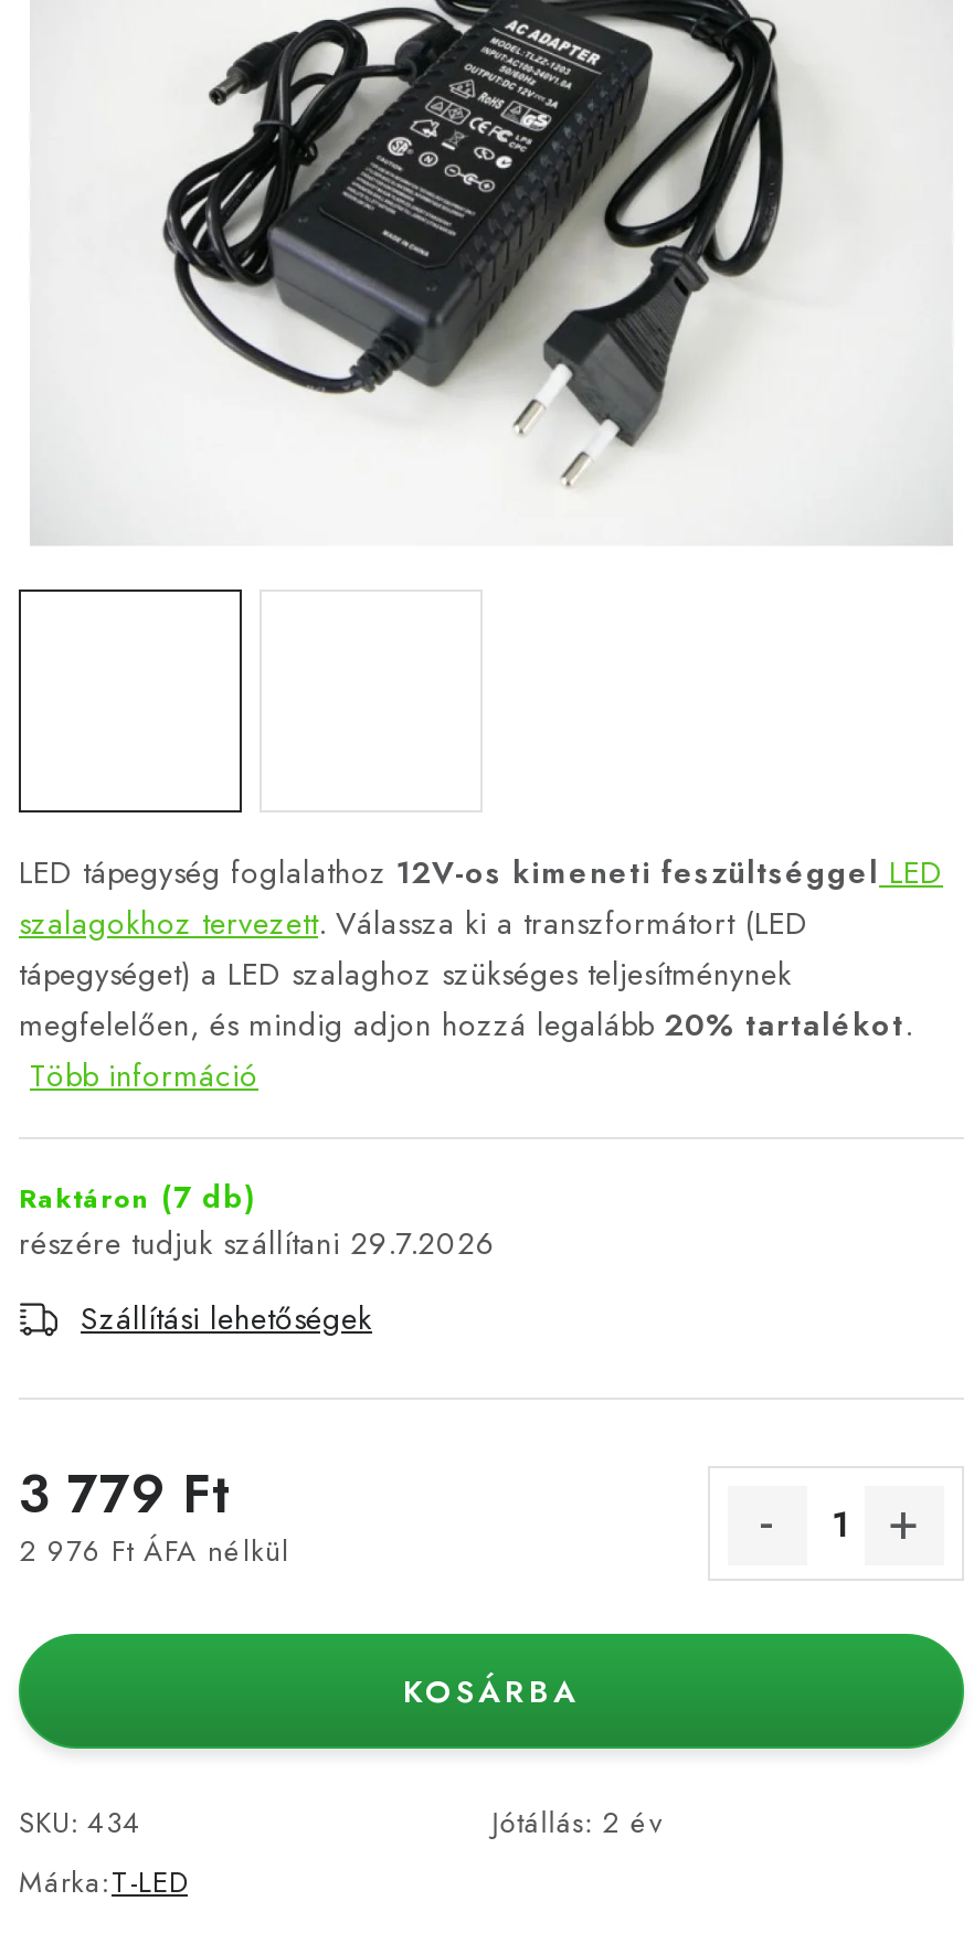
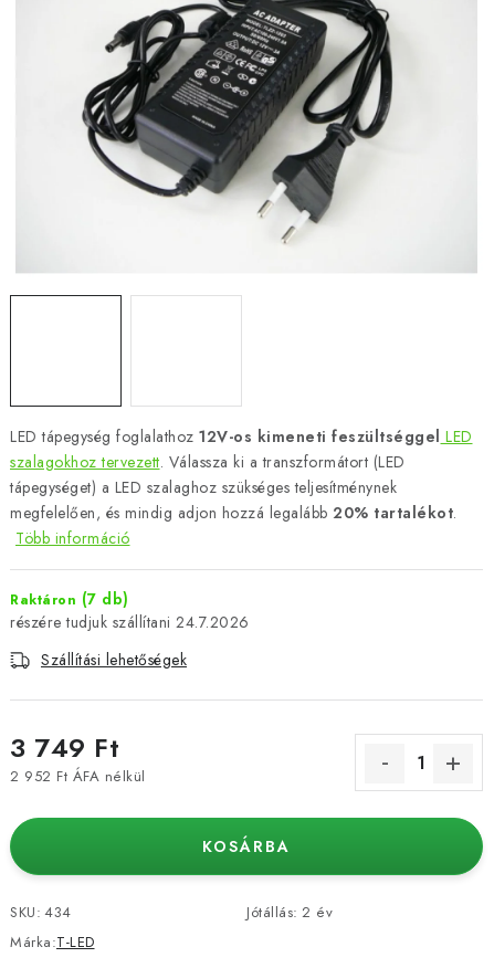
[350,1221,497,1265] 29.7.2026 -> [176,611,249,633] 24.7.2026
[19,1454,233,1531] 3 779 Ft -> [10,728,119,766] 3 749 Ft
[19,1529,289,1571] 2 976 Ft ÁFA nélkül -> [10,765,145,786] 2 952 Ft ÁFA nélkül

